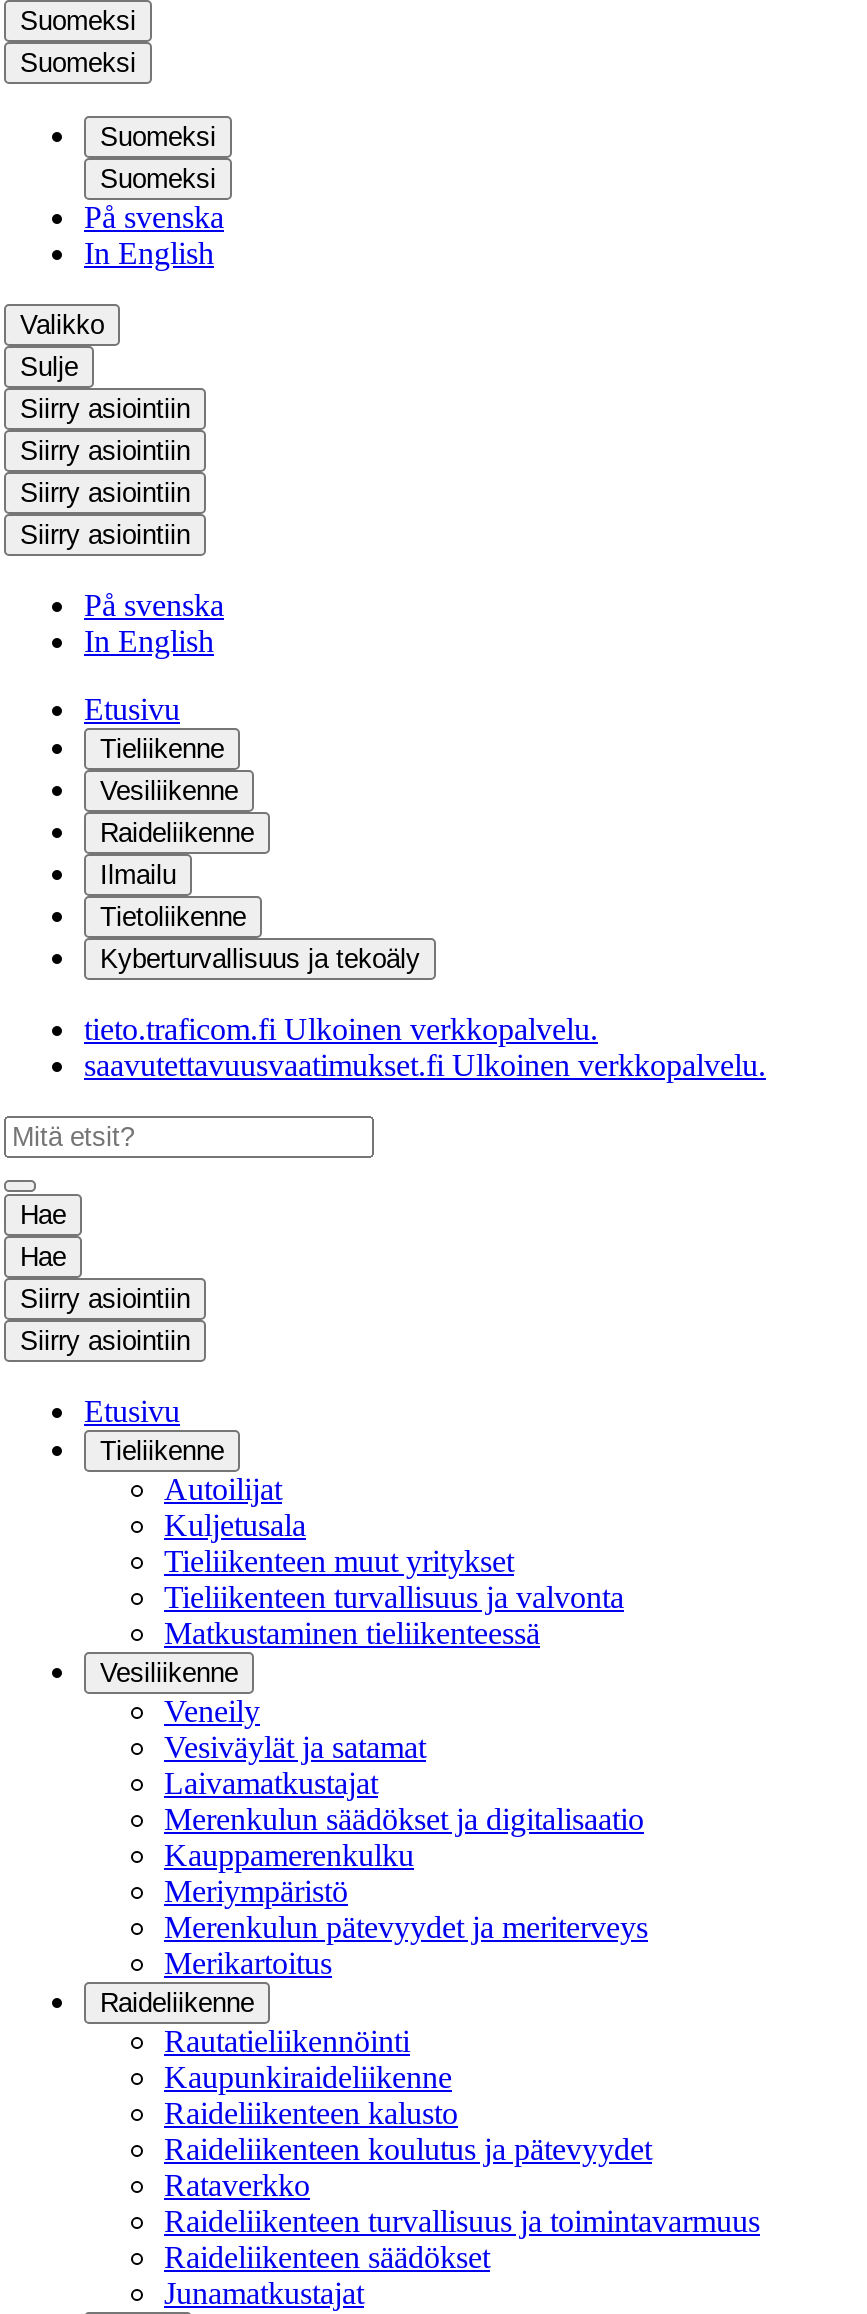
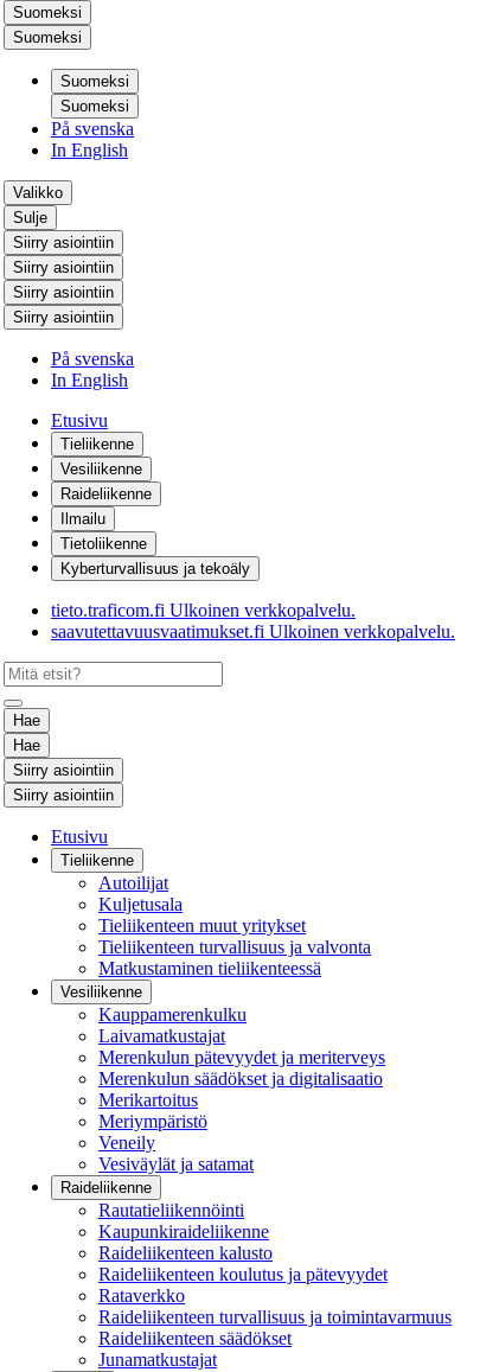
moved [164,1694,426,1764] -> [98,1132,254,1174]: Veneily | Vesiväylät ja satamat
moved [164,1766,648,1980] -> [98,1004,385,1131]: Kauppamerenkulku | Laivamatkustajat | Merenkulun pätevyydet ja meriterveys | Merenkulun säädökset ja digitalisaatio | Merikartoitus | Meriympäristö

